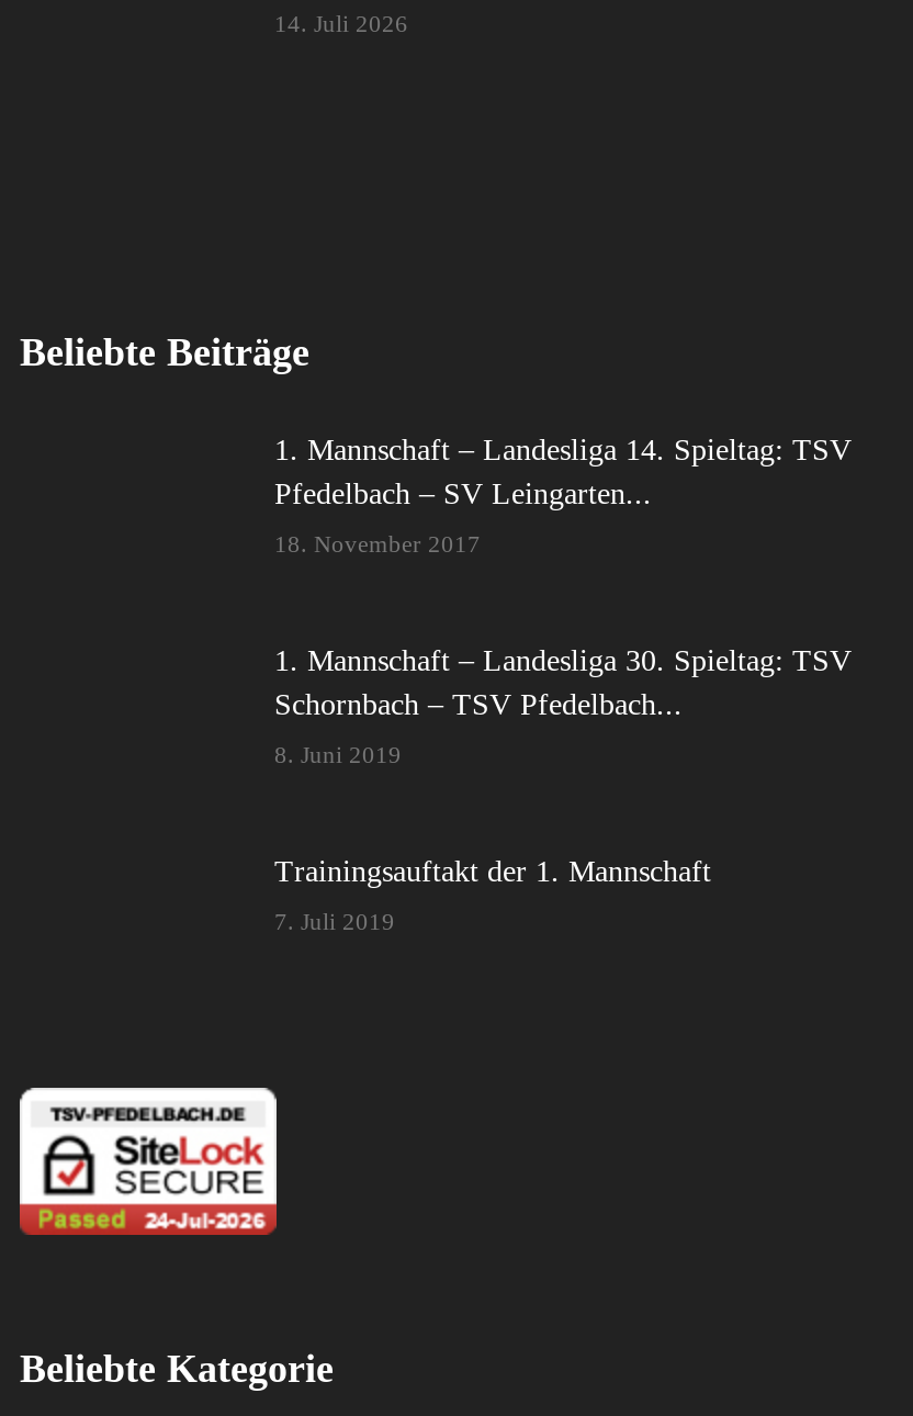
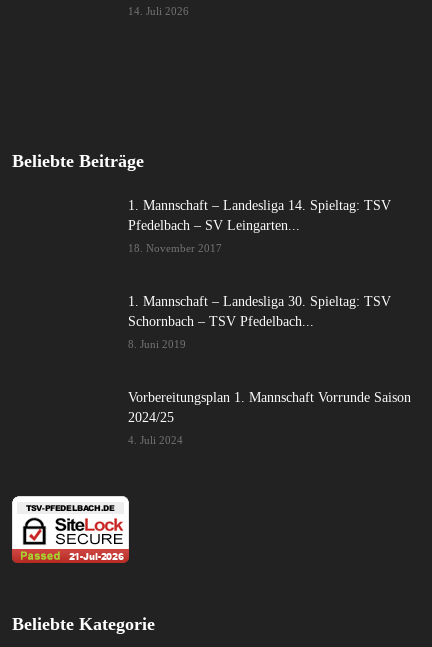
[274,855,711,888] Trainingsauftakt der 1. Mannschaft -> [128,390,411,425] Vorbereitungsplan 1. Mannschaft Vorrunde Saison | 2024/25
[274,908,395,934] 7. Juli 2019 -> [128,434,183,446] 4. Juli 2024

